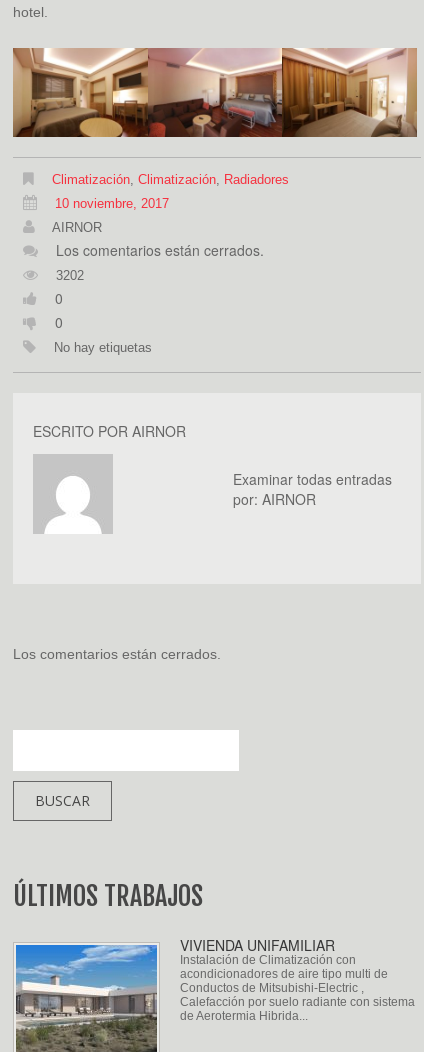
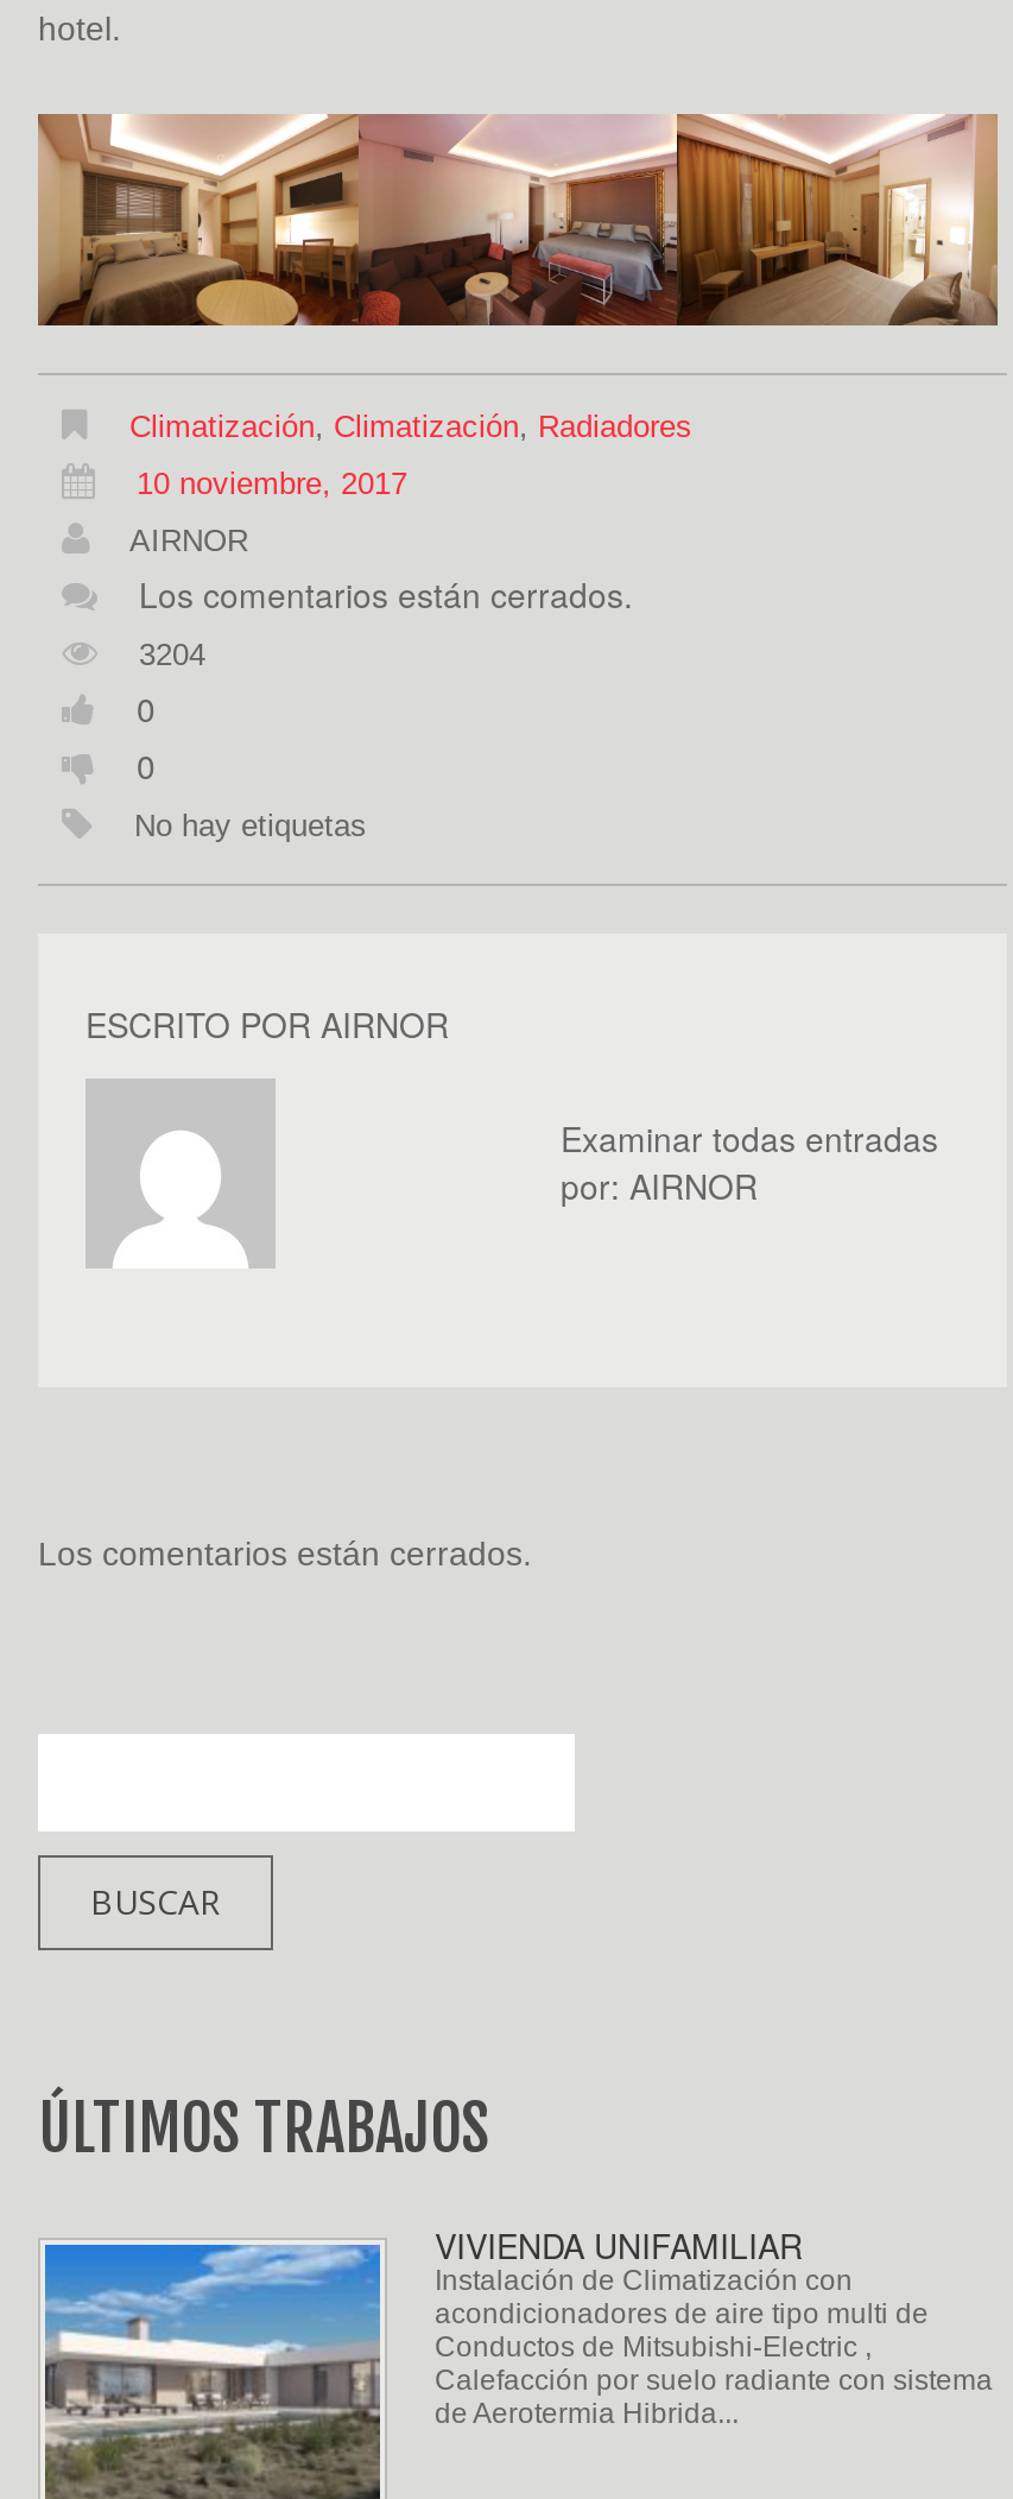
[51,268,83,283] 3202 -> [129,638,205,673] 3204

